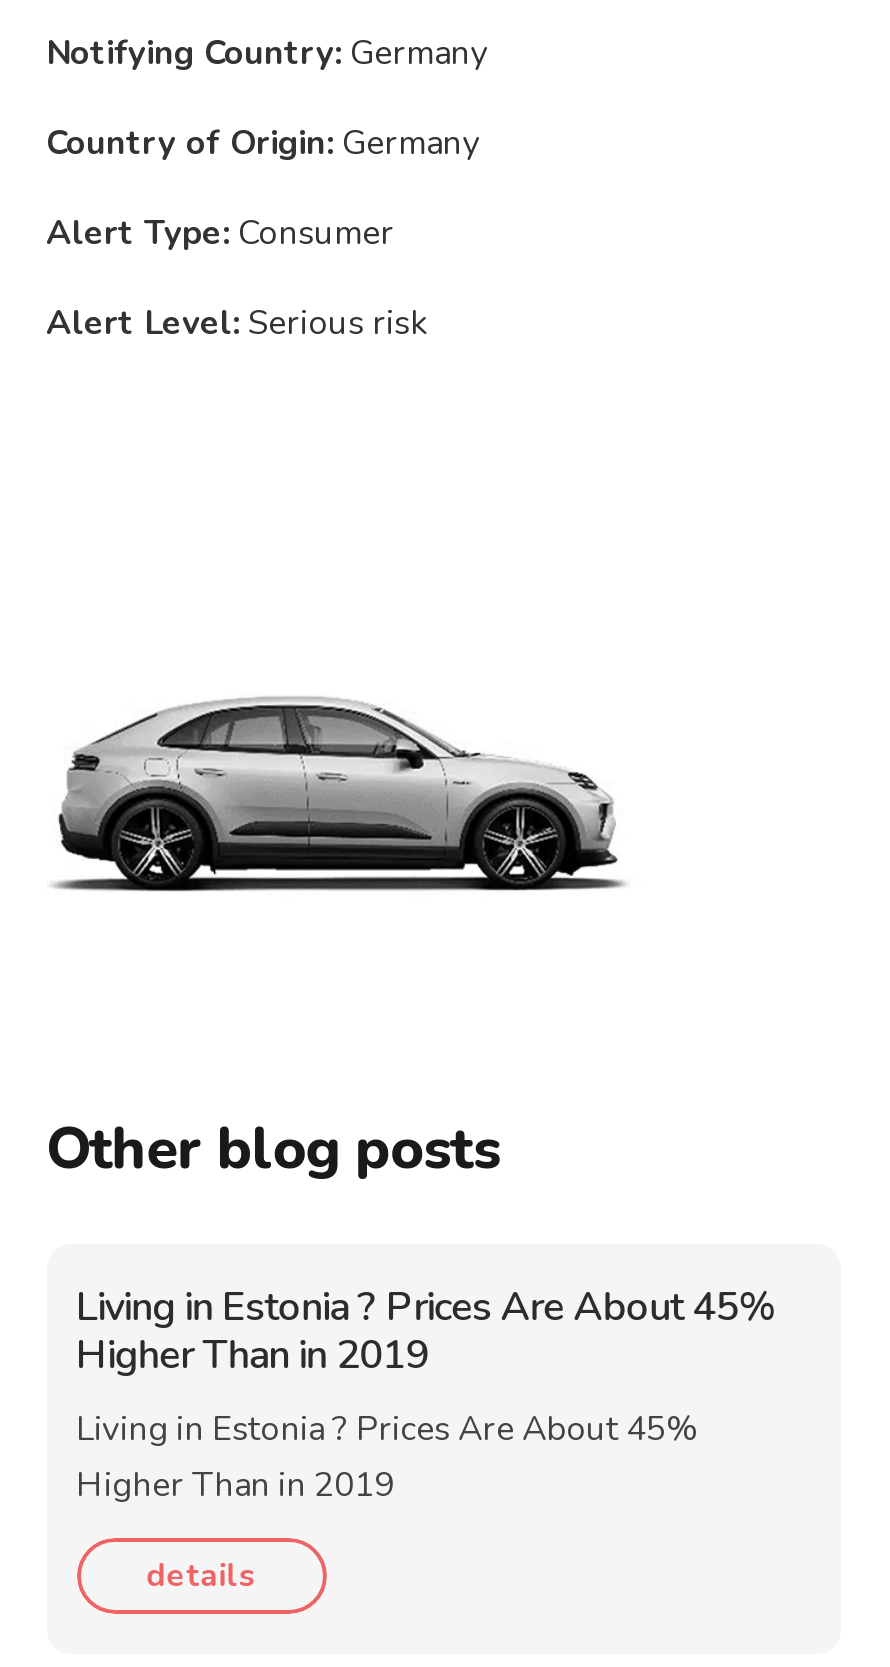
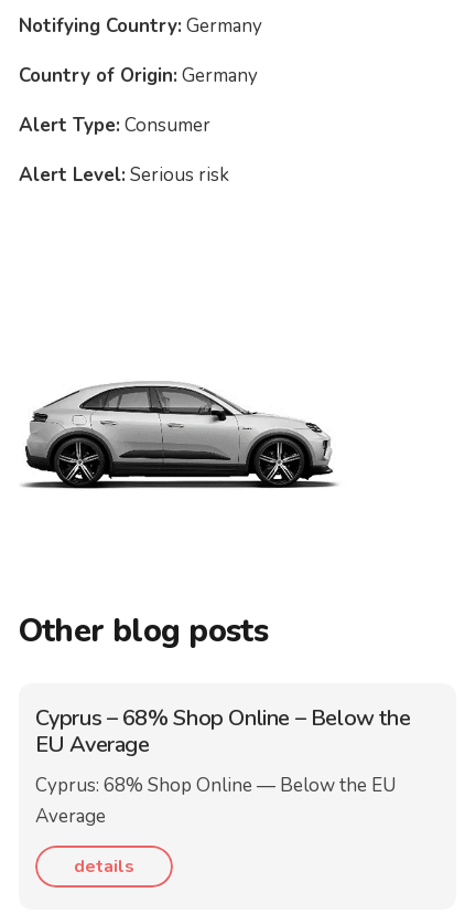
[76,1279,776,1381] Living in Estonia ? Prices Are About 45% | Higher Than in 2019 -> [35,703,410,759] Cyprus – 68% Shop Online – Below the | EU Average
[76,1407,698,1509] Living in Estonia ? Prices Are About 45% | Higher Than in 2019 -> [35,773,395,829] Cyprus: 68% Shop Online — Below the EU | Average

